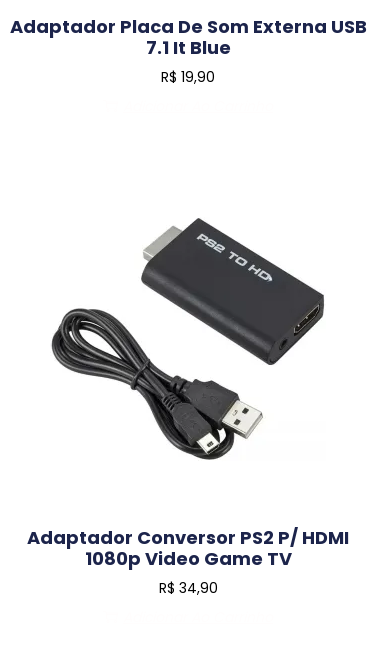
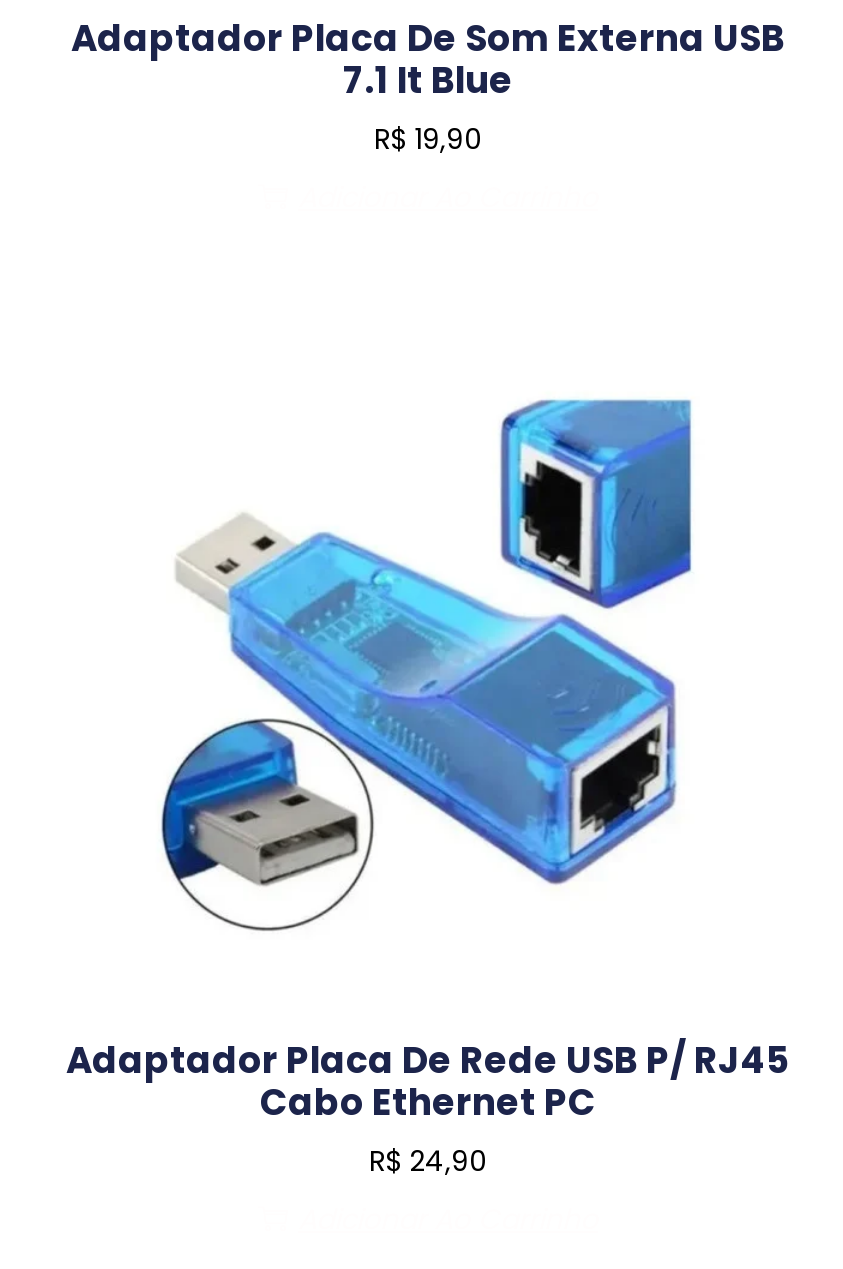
[51,207,325,473] [image] -> [156,397,700,933] [image]
[27,525,349,598] Adaptador Conversor PS2 P/ HDMI | 1080p Video Game TV | R$34,90 -> [66,1034,790,1180] Adaptador Placa De Rede USB P/ RJ45 | Cabo Ethernet PC | R$24,90

